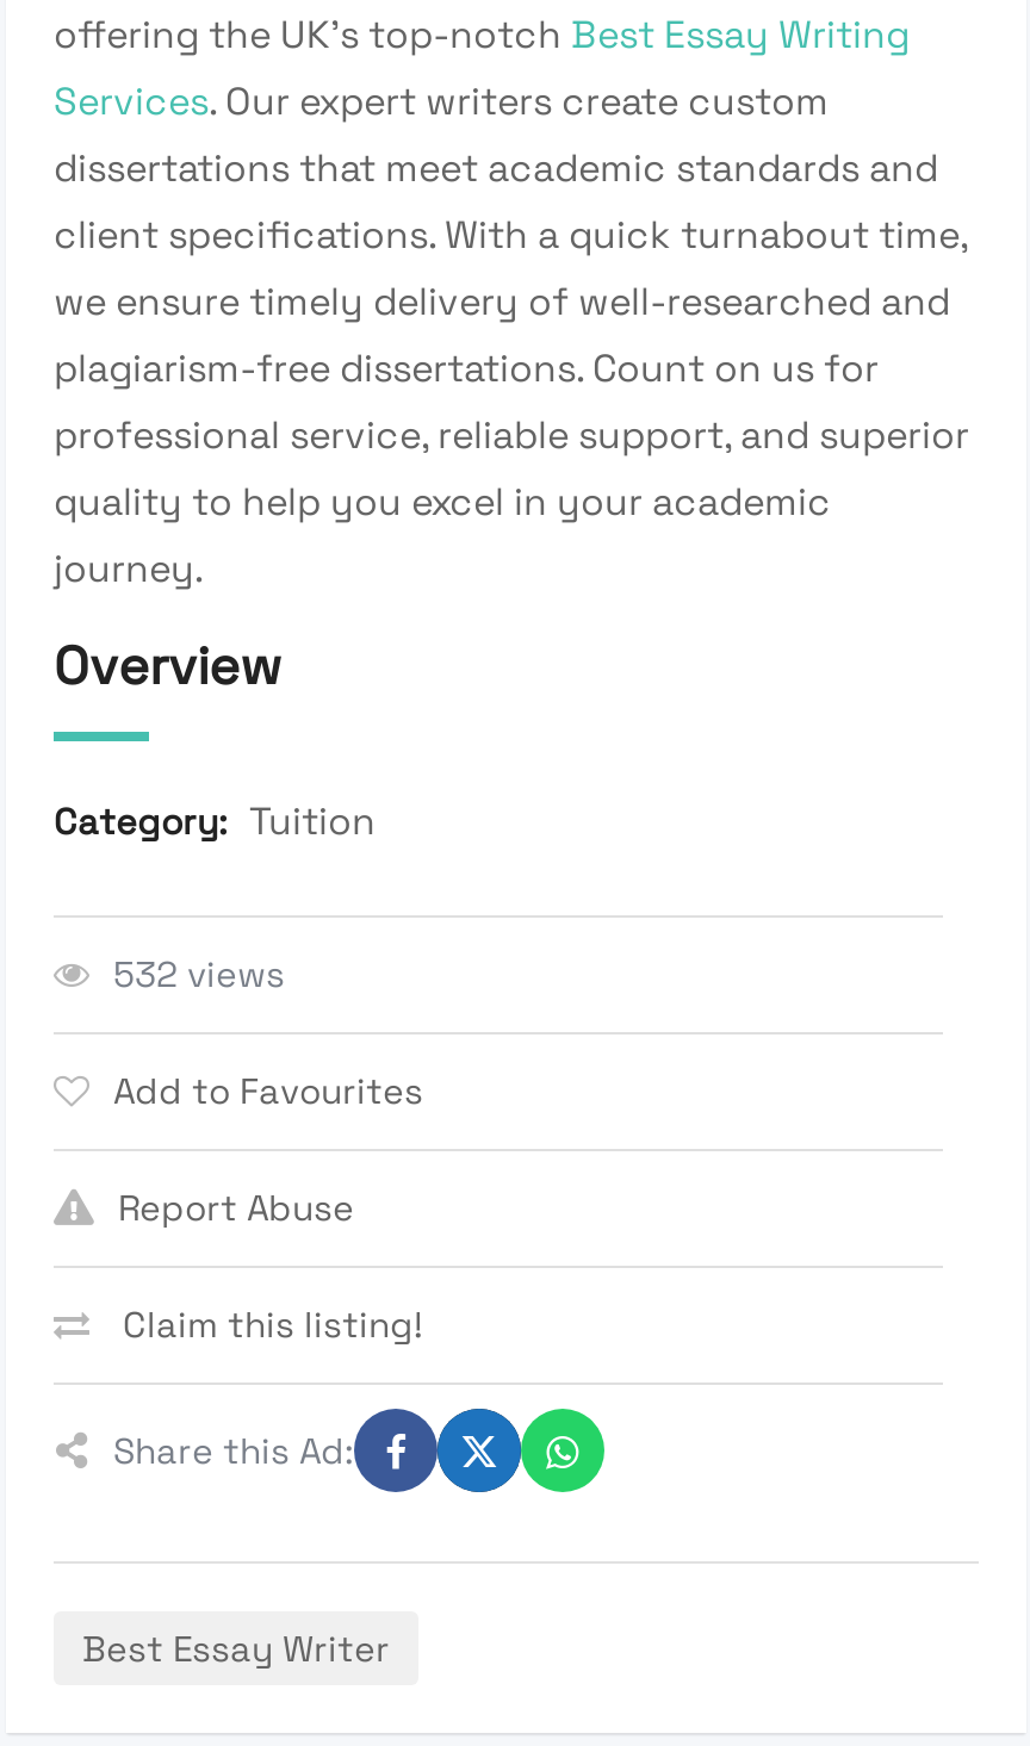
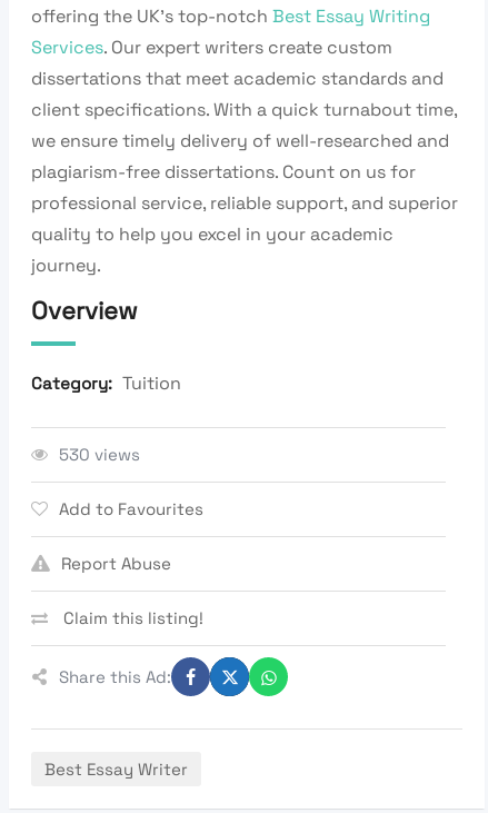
[113,952,285,997] 532 views -> [59,444,140,465] 530 views

